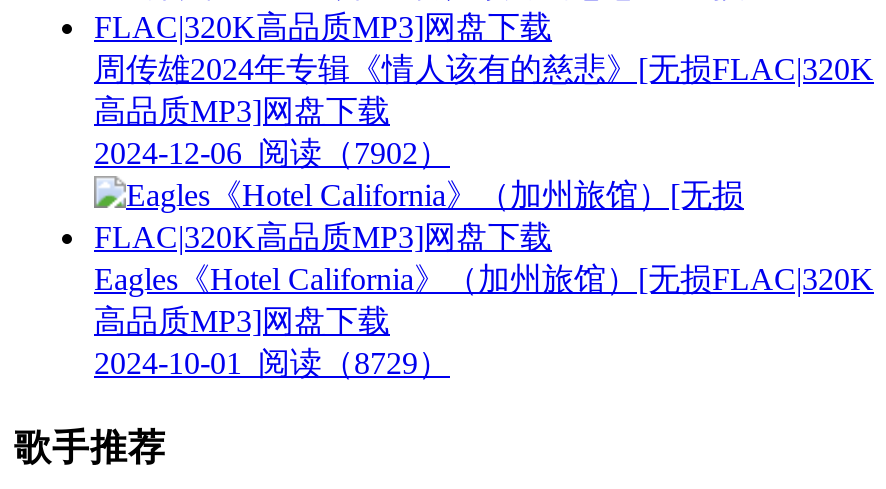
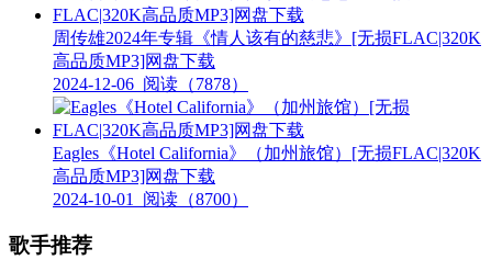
[94,136,450,170] 2024-12-06 阅读（7902） -> [53,74,248,93] 2024-12-06 阅读（7878）
[94,346,450,380] 2024-10-01 阅读（8729） -> [53,190,248,208] 2024-10-01 阅读（8700）

